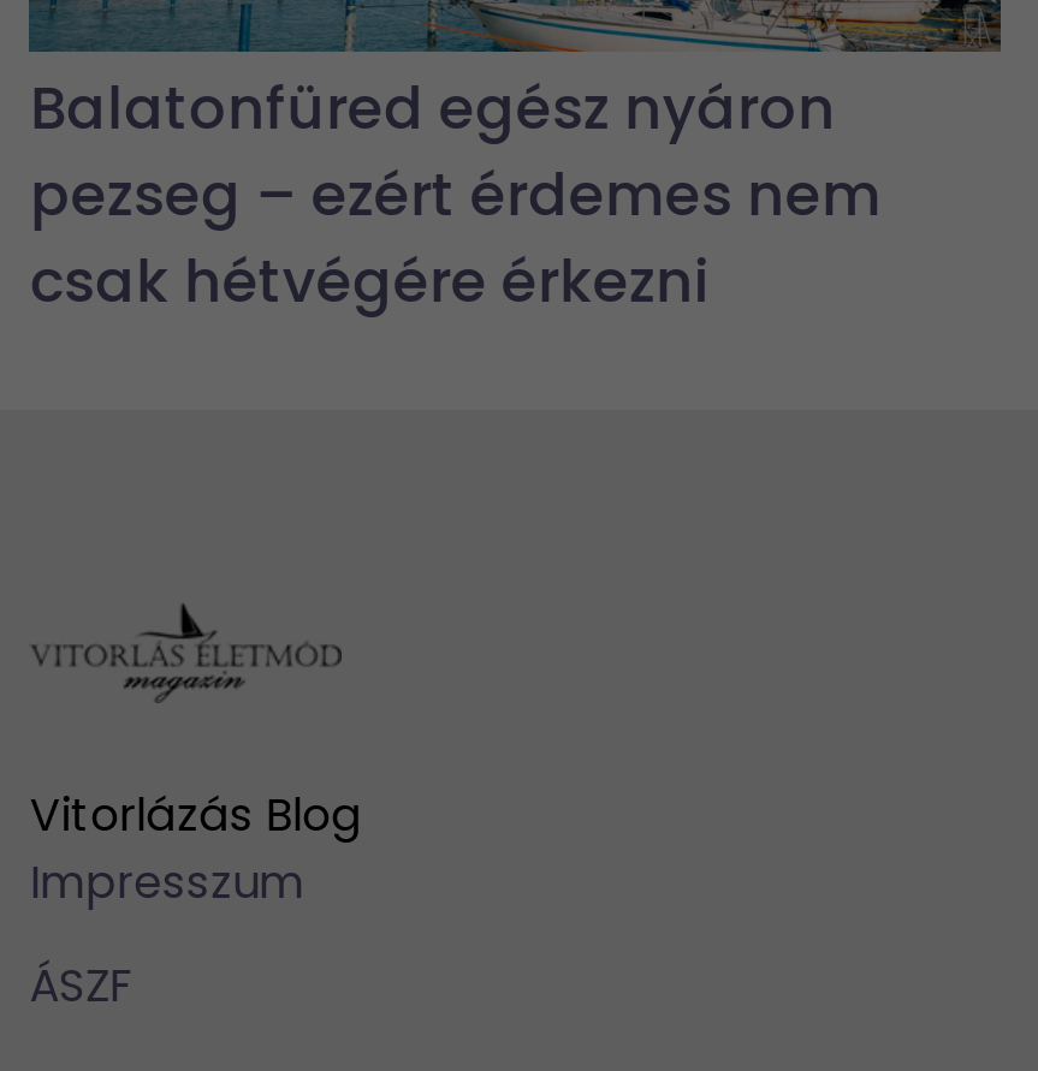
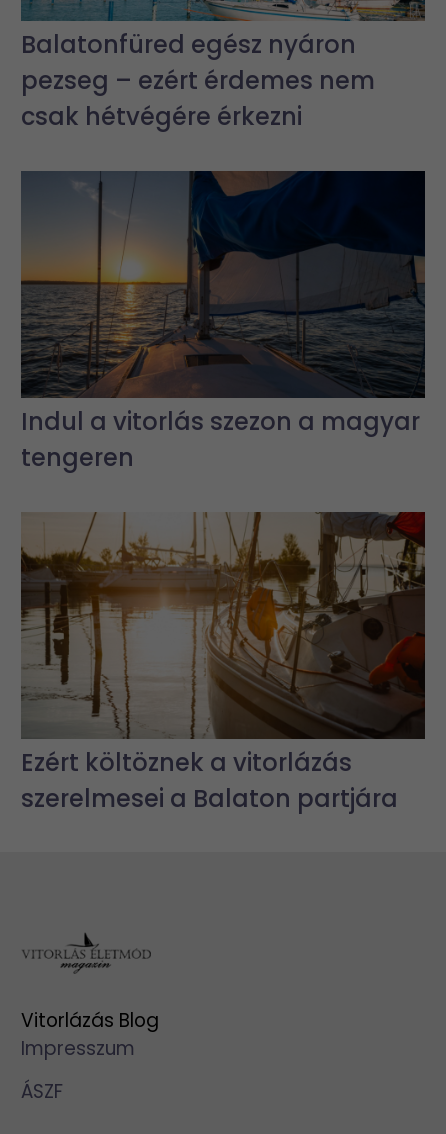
none -> [20,170,425,474] [image] | Indul a vitorlás szezon a magyar | tengeren
none -> [20,511,426,815] [image] | Ezért költöznek a vitorlázás | szerelmesei a Balaton partjára

